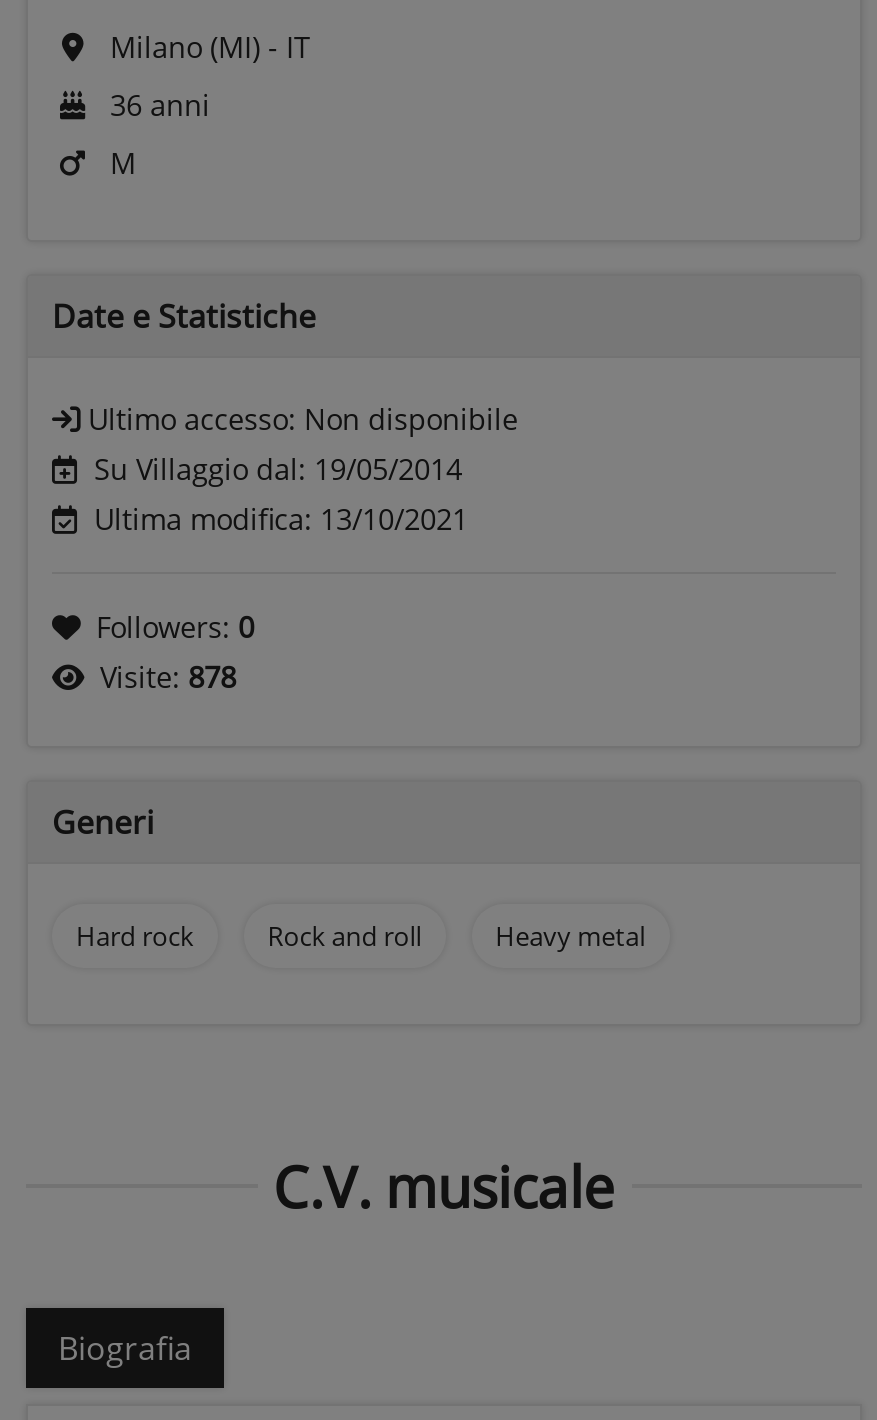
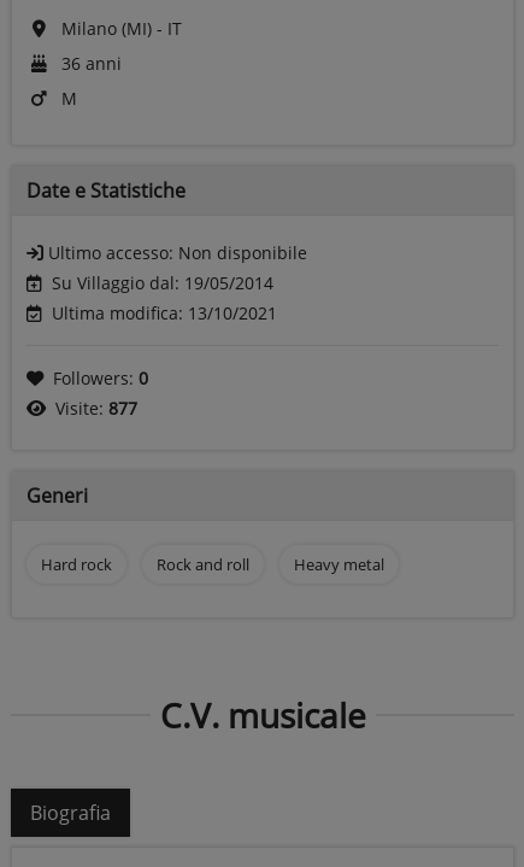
[100,657,236,695] Visite: 878 -> [55,396,137,419] Visite: 877

